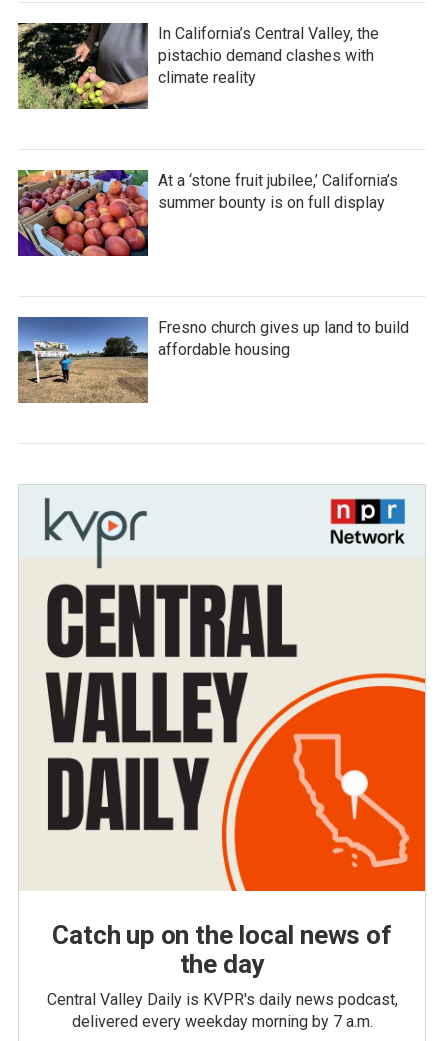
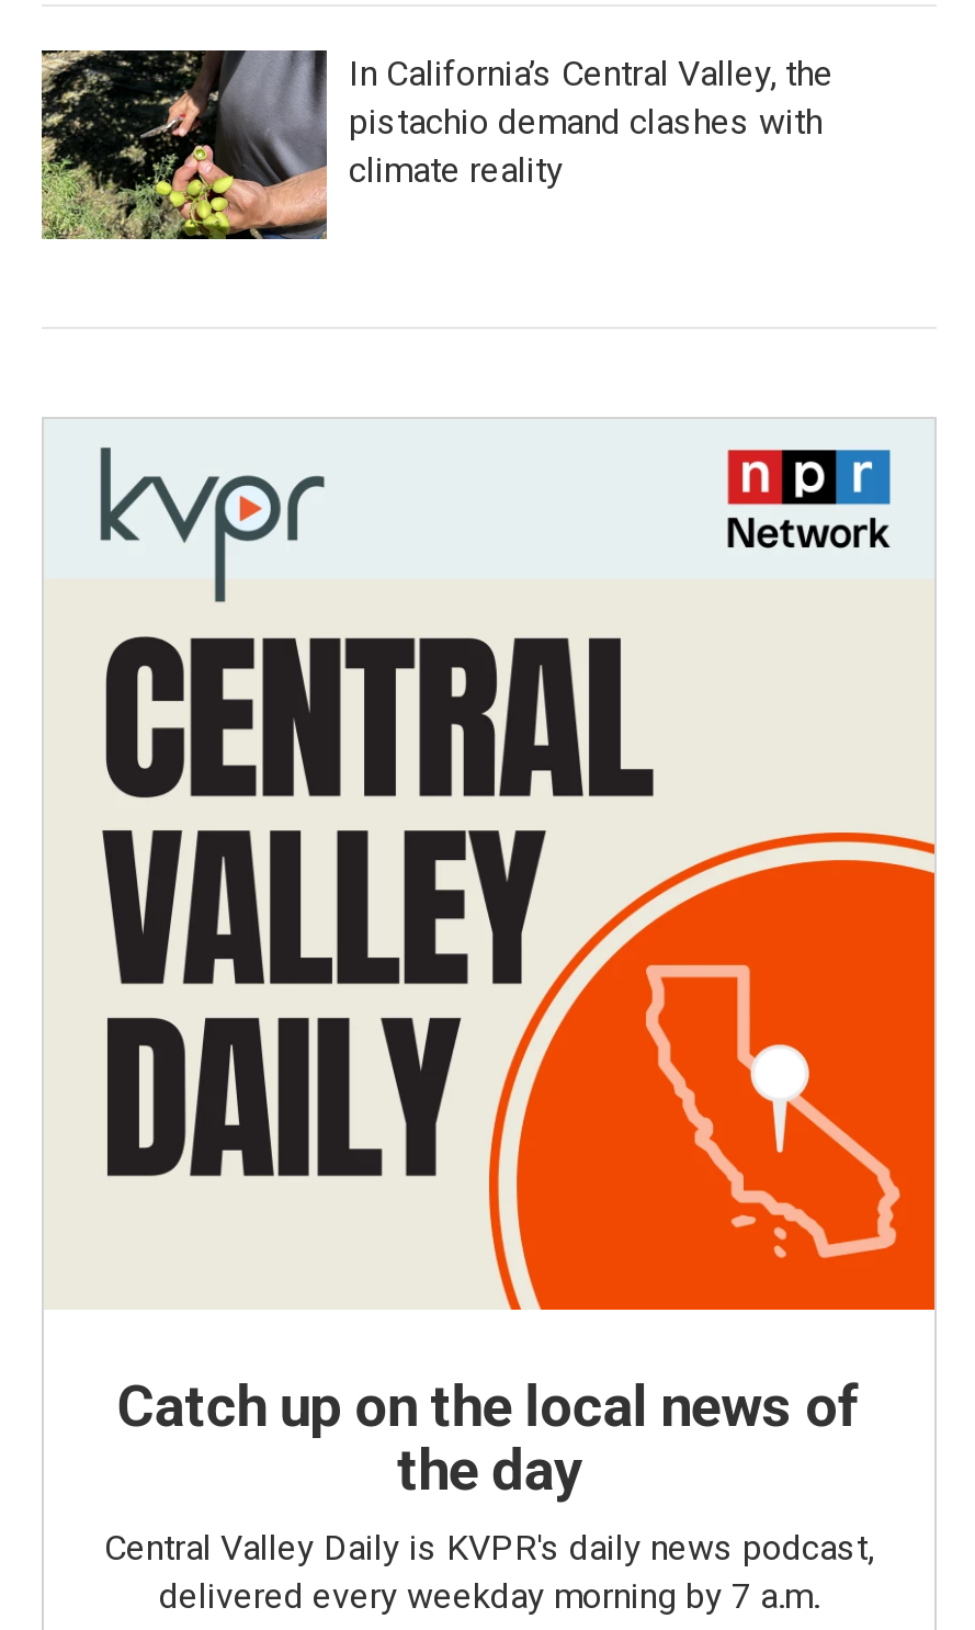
[17,169,398,257] [image] | At a ‘stone fruit jubilee,’ California’s | summer bounty is on full display -> none
[18,316,409,404] [image] | Fresno church gives up land to build | affordable housing -> none

